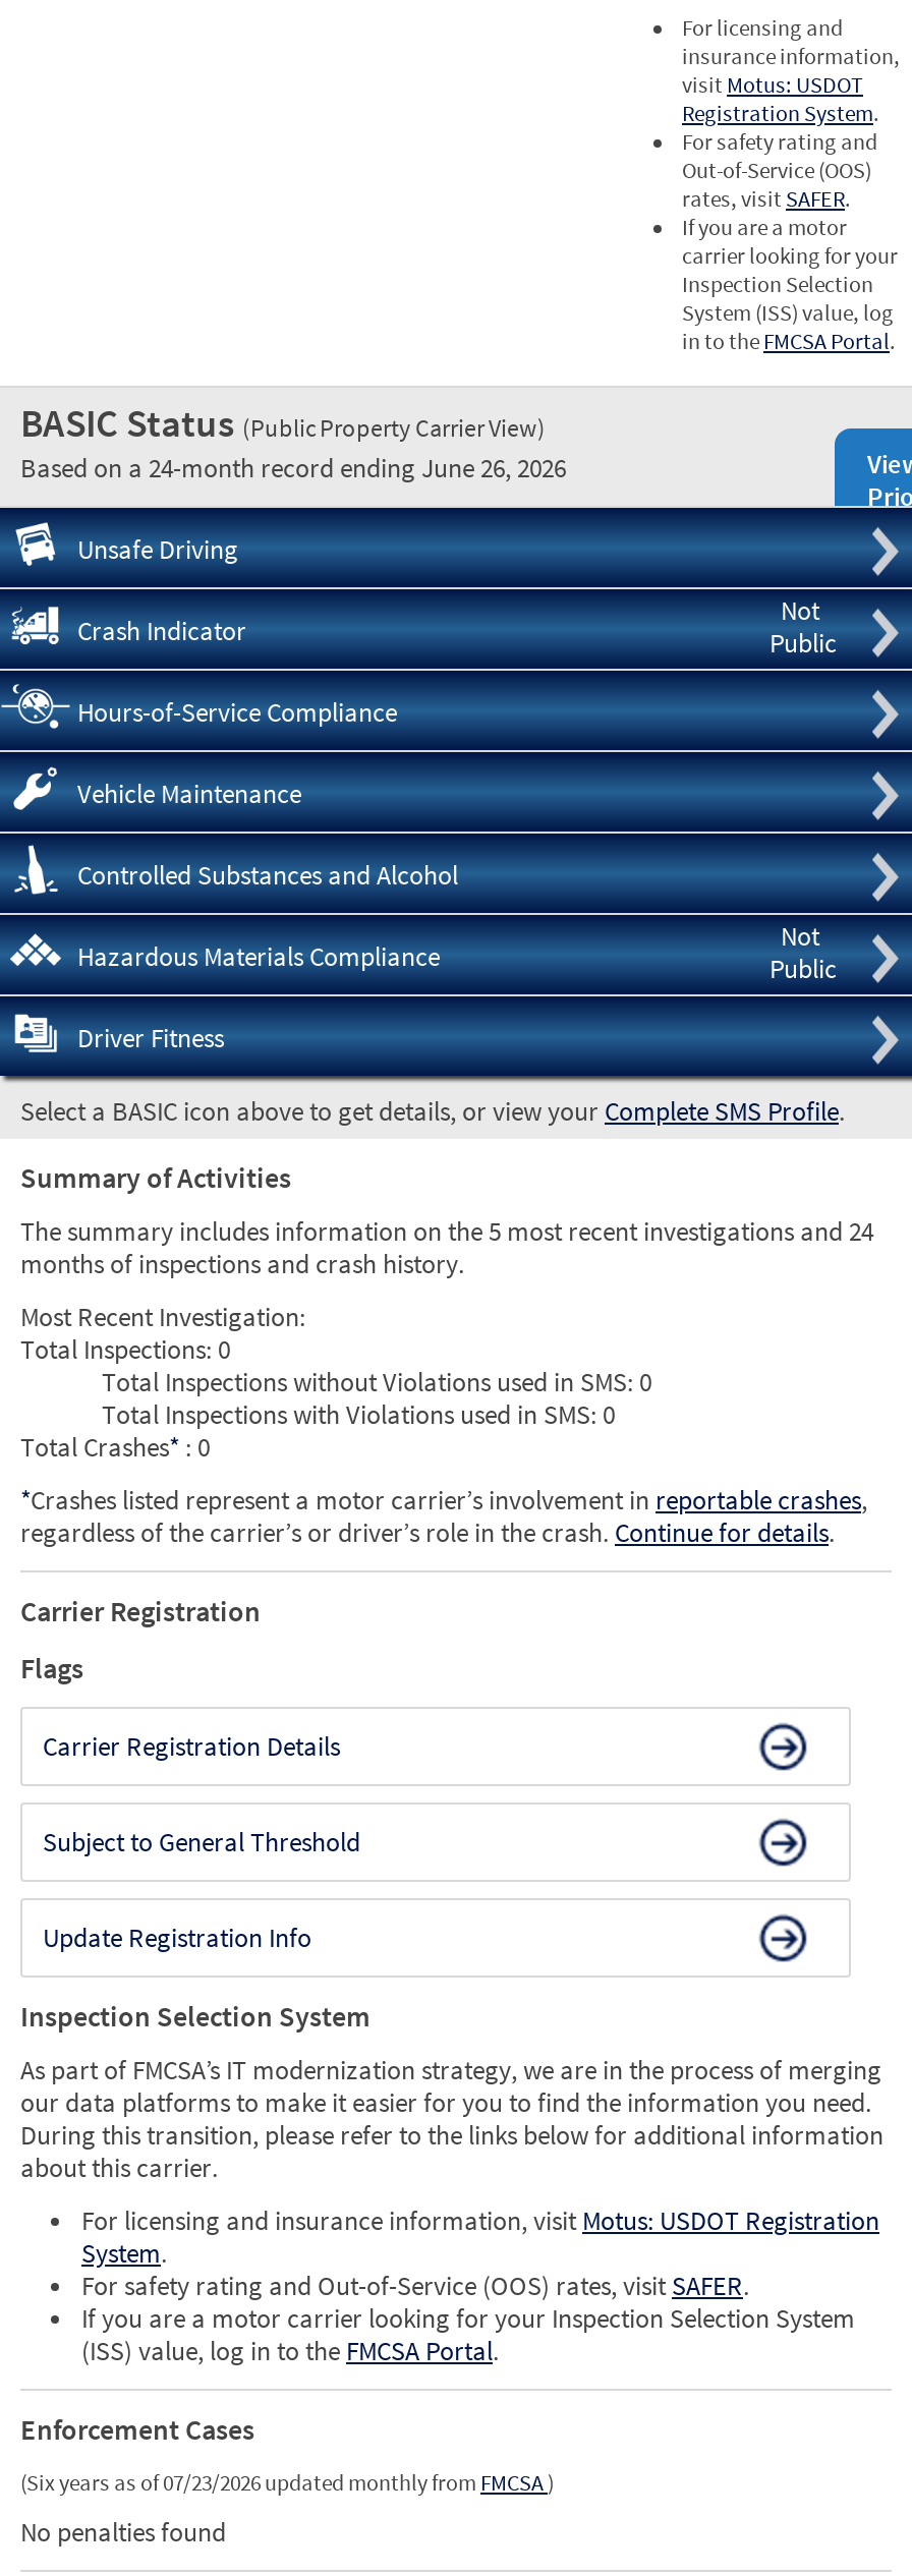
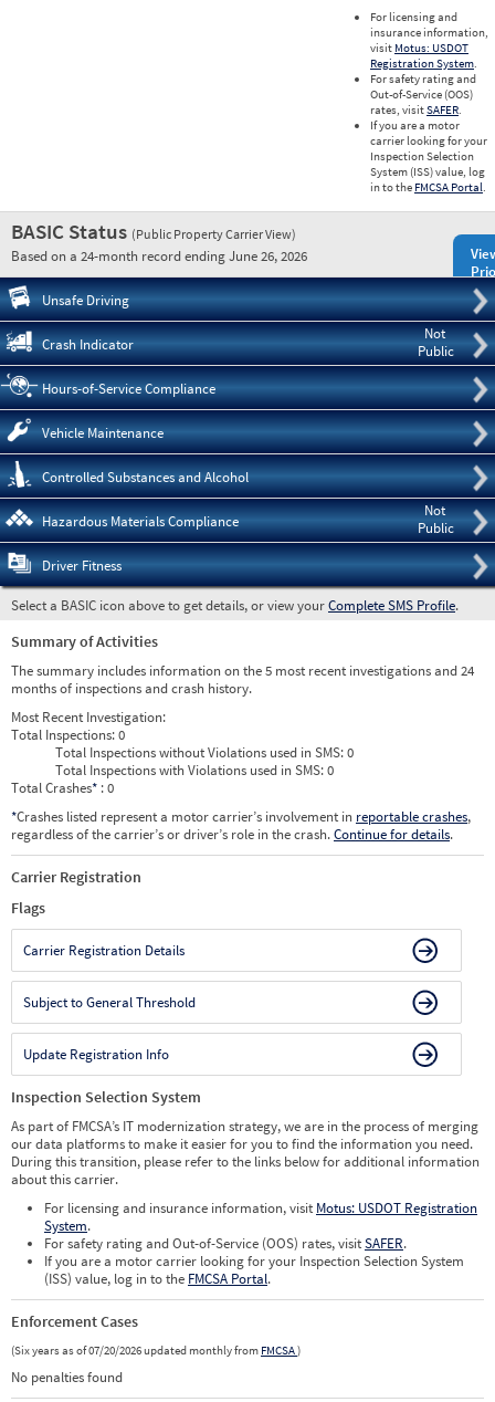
[20,2468,554,2497] (Six years as of 07/23/2026 updated monthly from FMCSA) -> [11,1342,301,1358] (Six years as of 07/20/2026 updated monthly from FMCSA)

